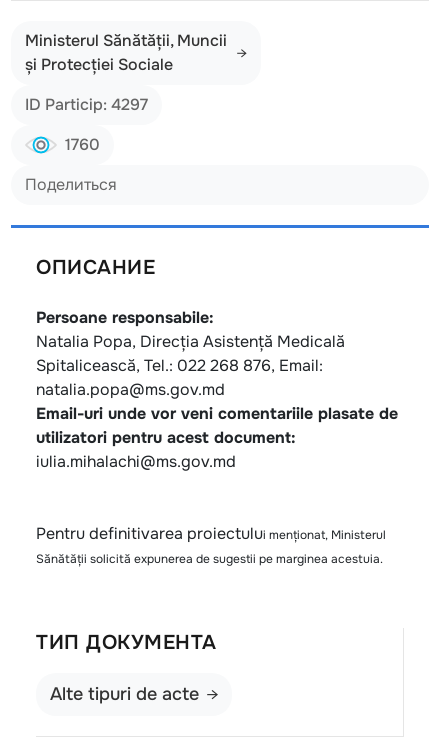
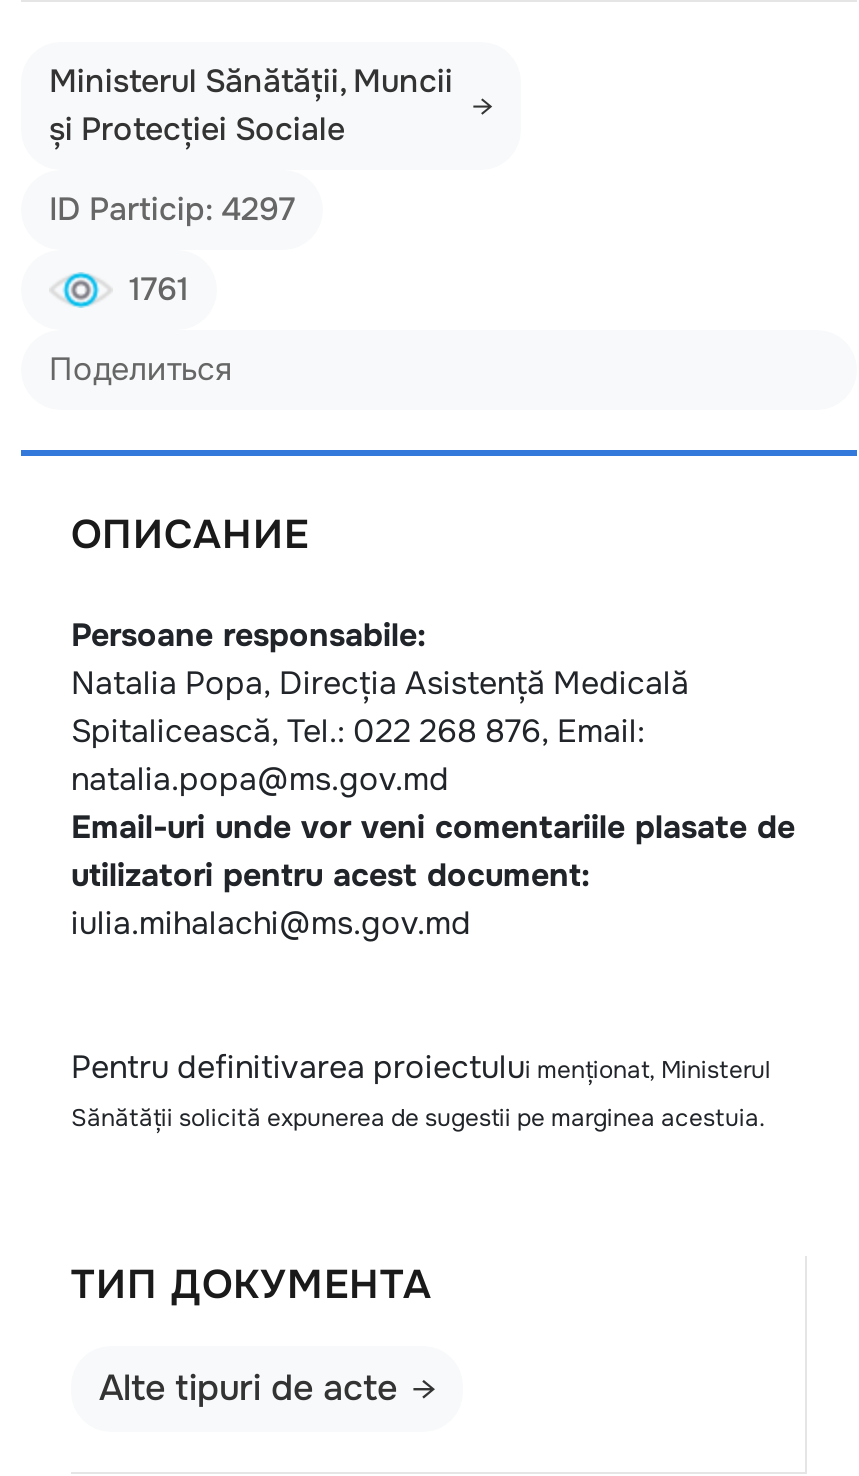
[65,134,100,155] 1760 -> [129,268,189,310] 1761

